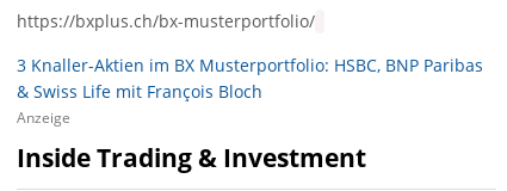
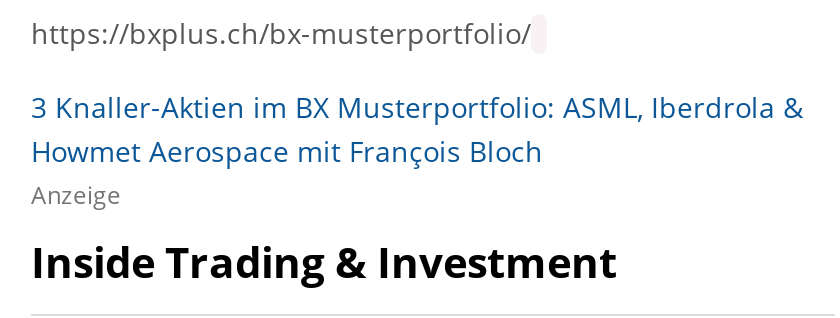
[17,53,483,102] 3 Knaller-Aktien im BX Musterportfolio: HSBC, BNP Paribas | & Swiss Life mit François Bloch -> [31,88,803,170] 3 Knaller-Aktien im BX Musterportfolio: ASML, Iberdrola & | Howmet Aerospace mit François Bloch

